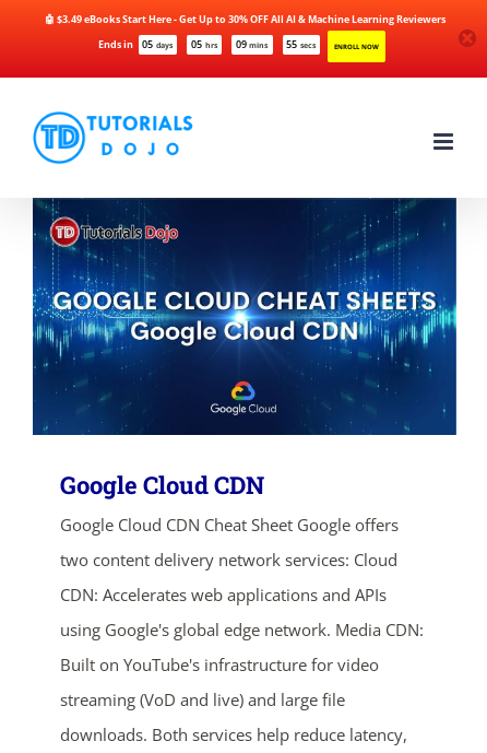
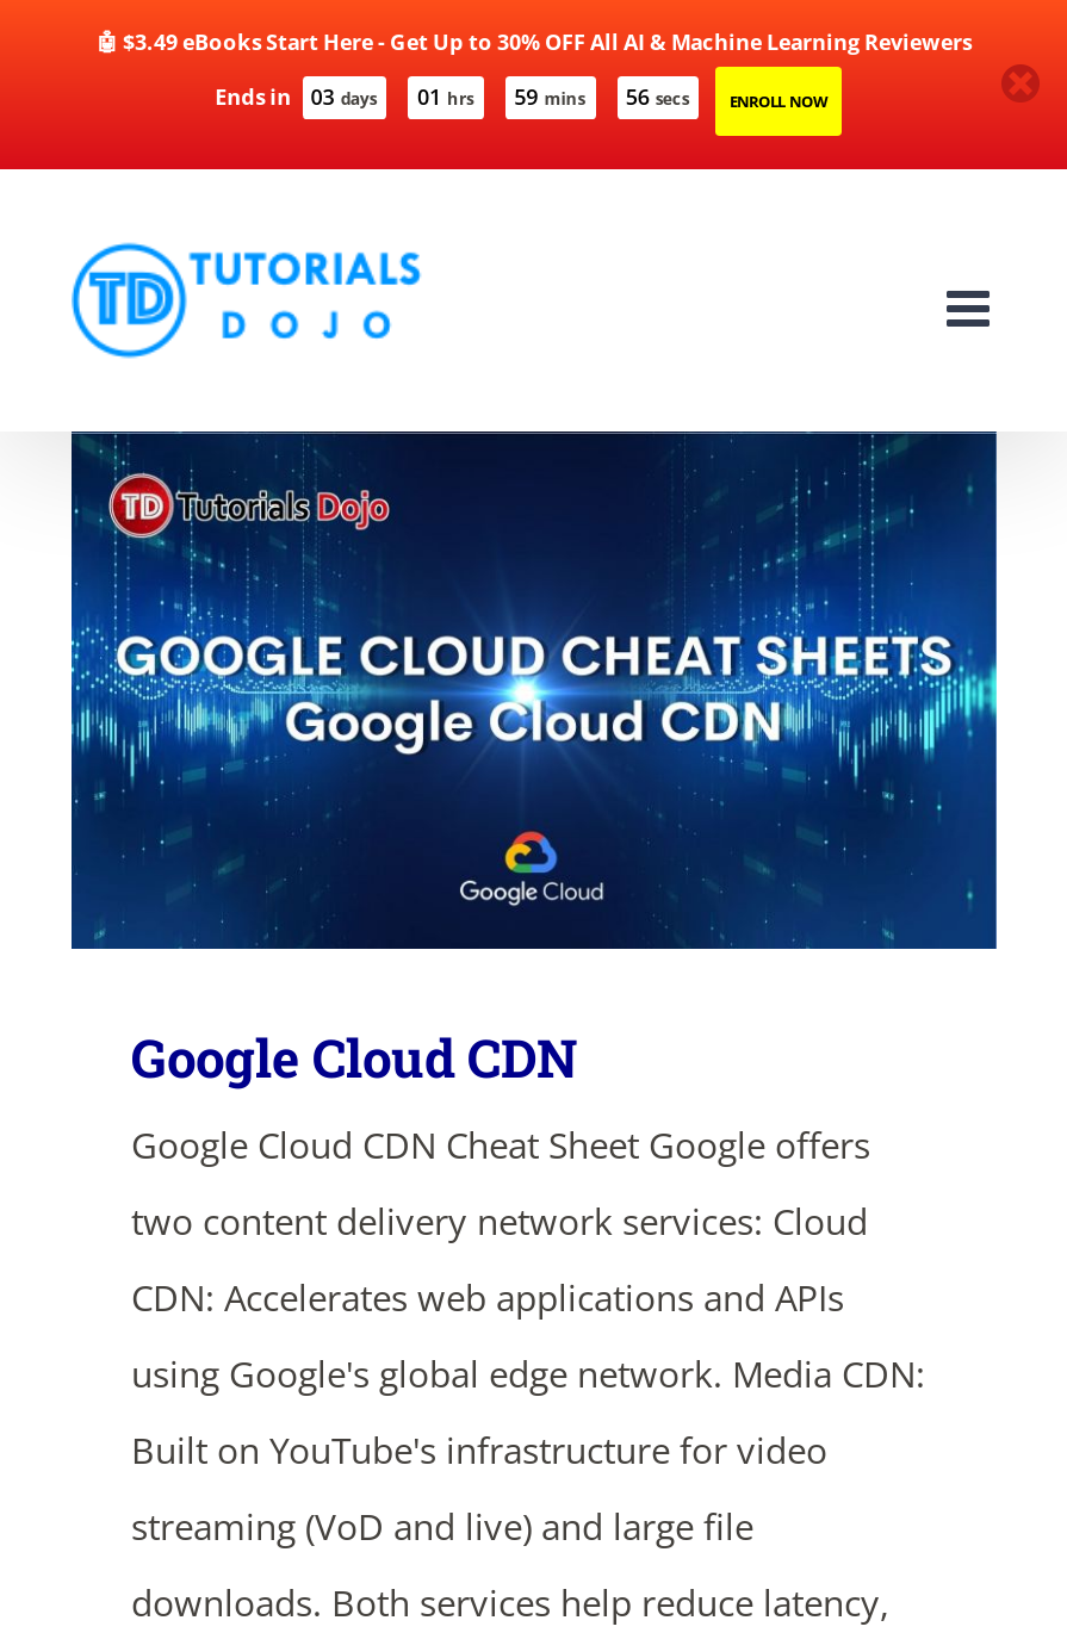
[142,37,172,52] 05 days -> [311,82,376,113] 03 days
[191,37,217,52] 05 hrs -> [417,82,473,113] 01 hrs
[236,37,268,52] 09 mins -> [514,82,585,113] 59 mins

